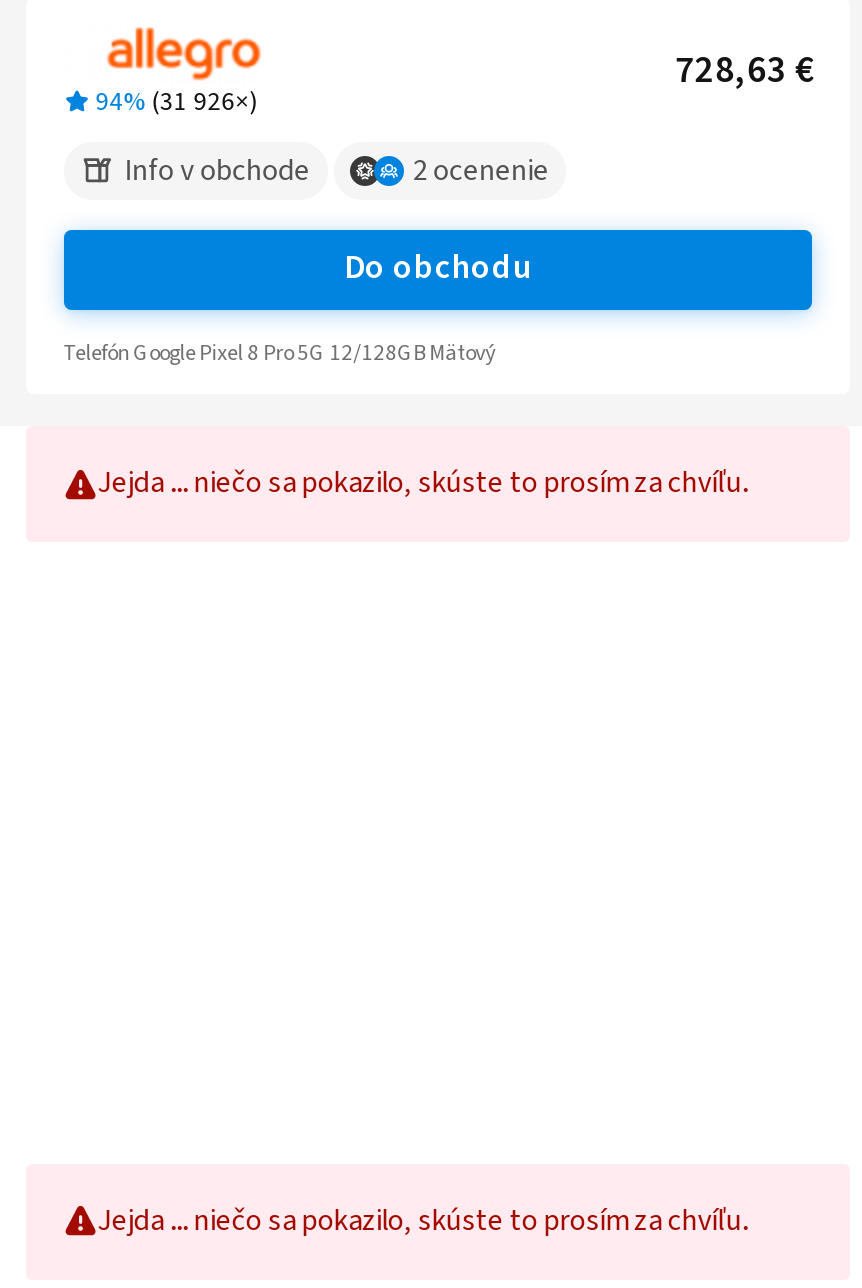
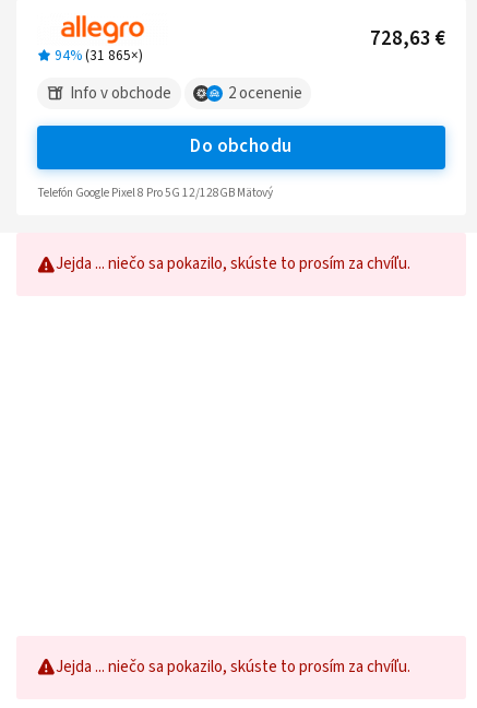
[96,83,258,119] 94% (31 926×) -> [54,45,143,65] 94% (31 865×)

